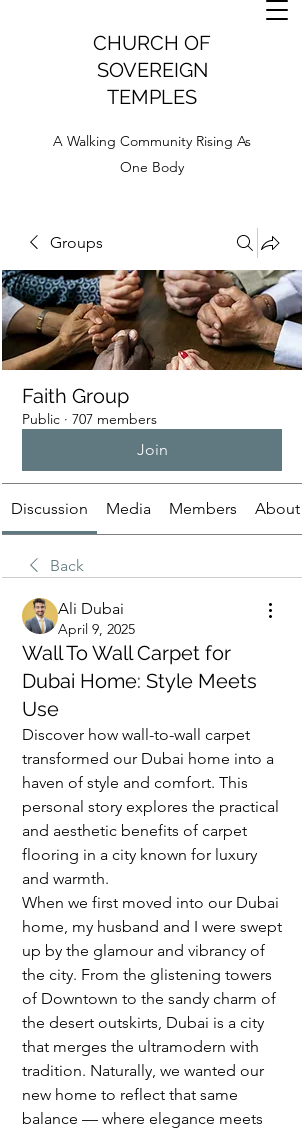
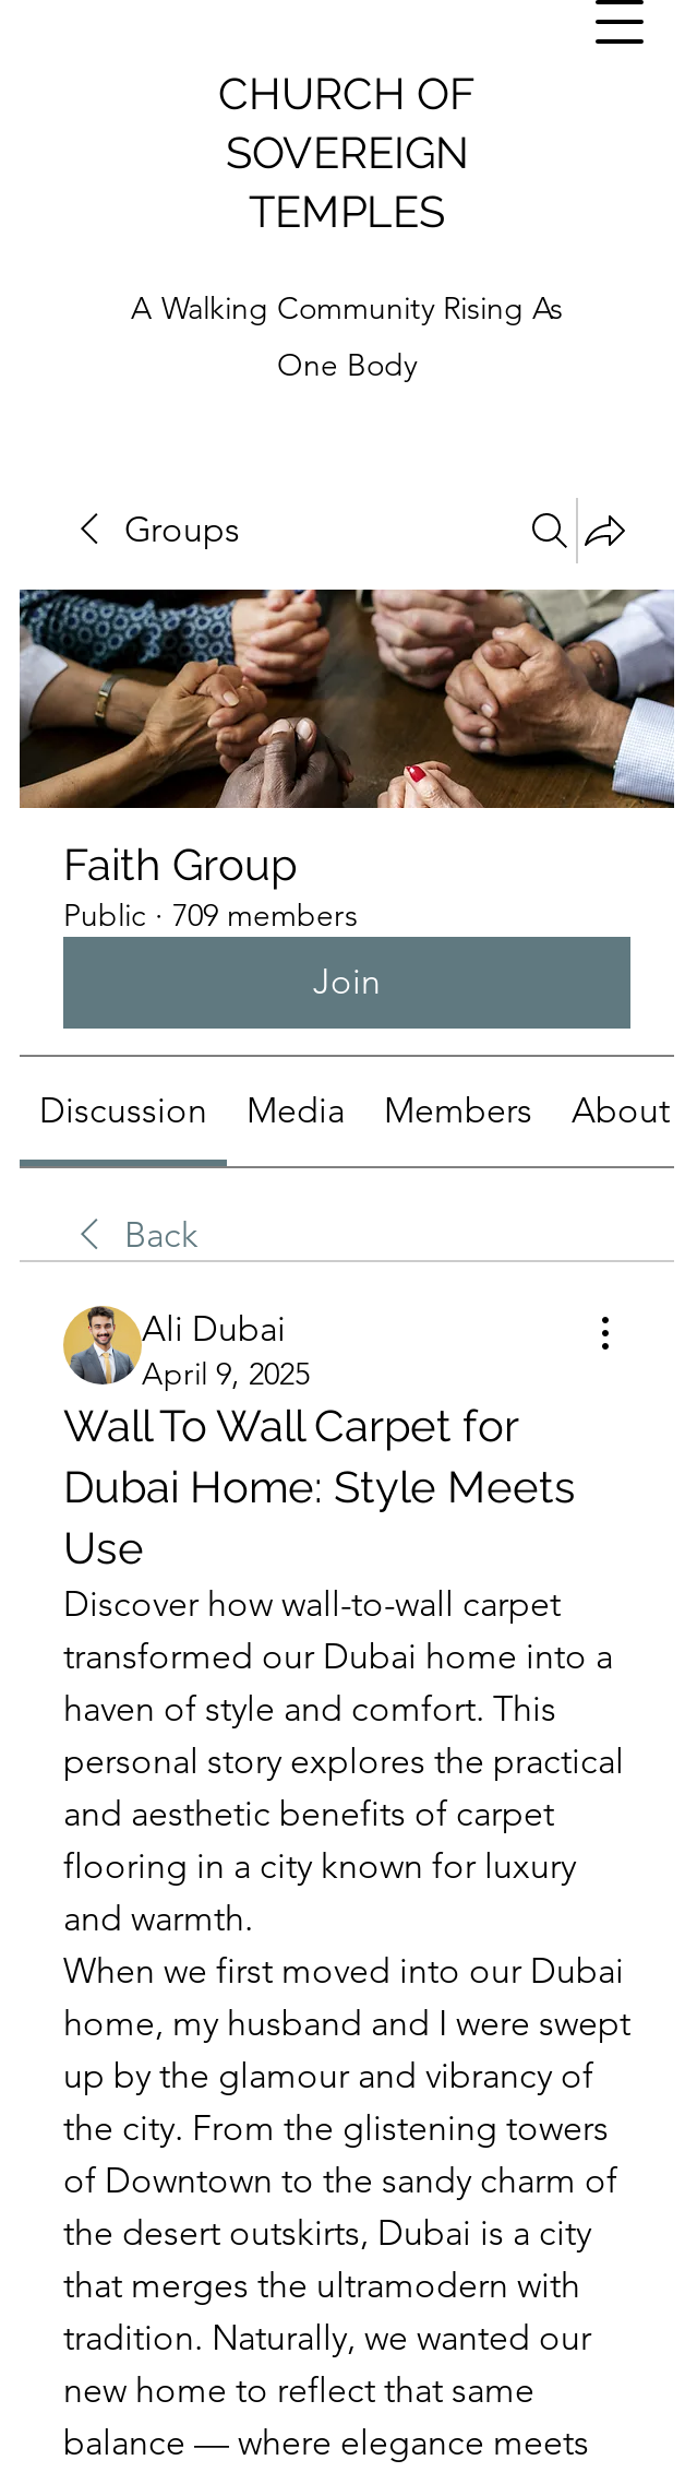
[22,410,157,428] Public · 707 members -> [63,895,358,935] Public · 709 members

